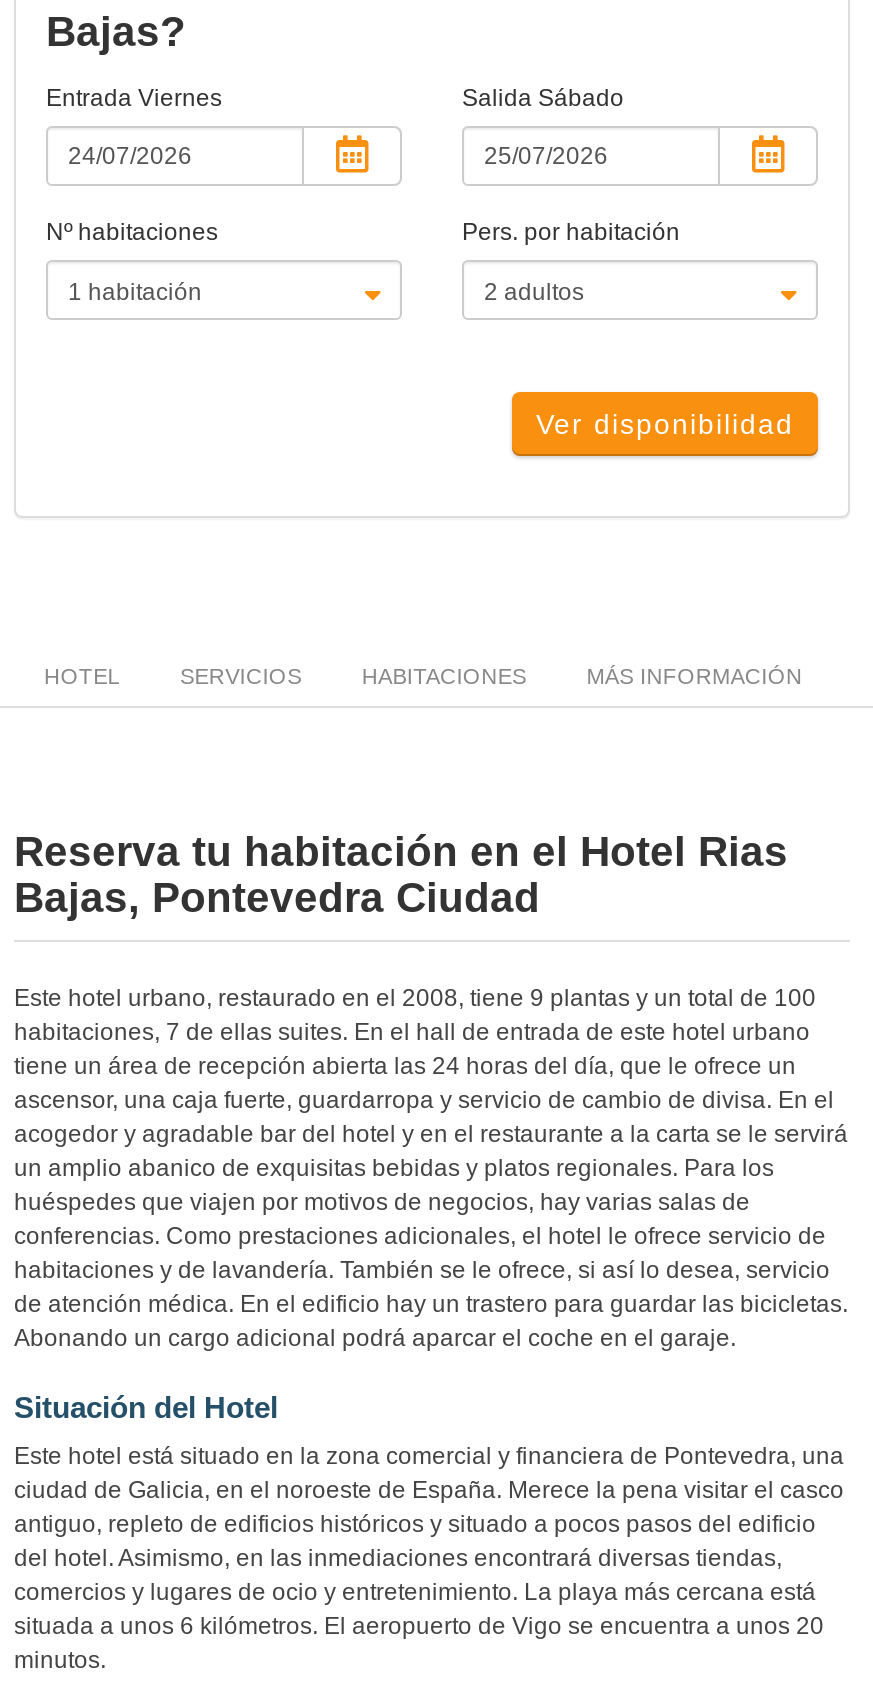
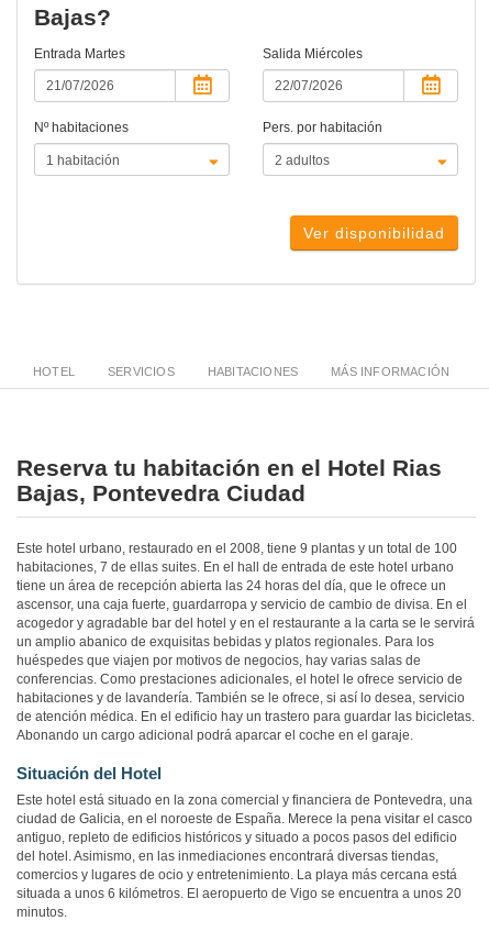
[46,84,222,112] Entrada Viernes -> [34,46,125,62] Entrada Martes
[462,84,624,112] Salida Sábado -> [263,46,363,62] Salida Miércoles

